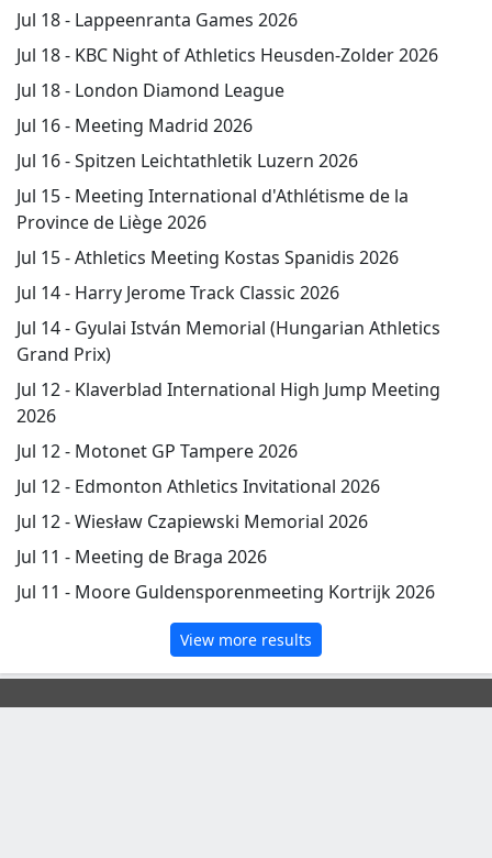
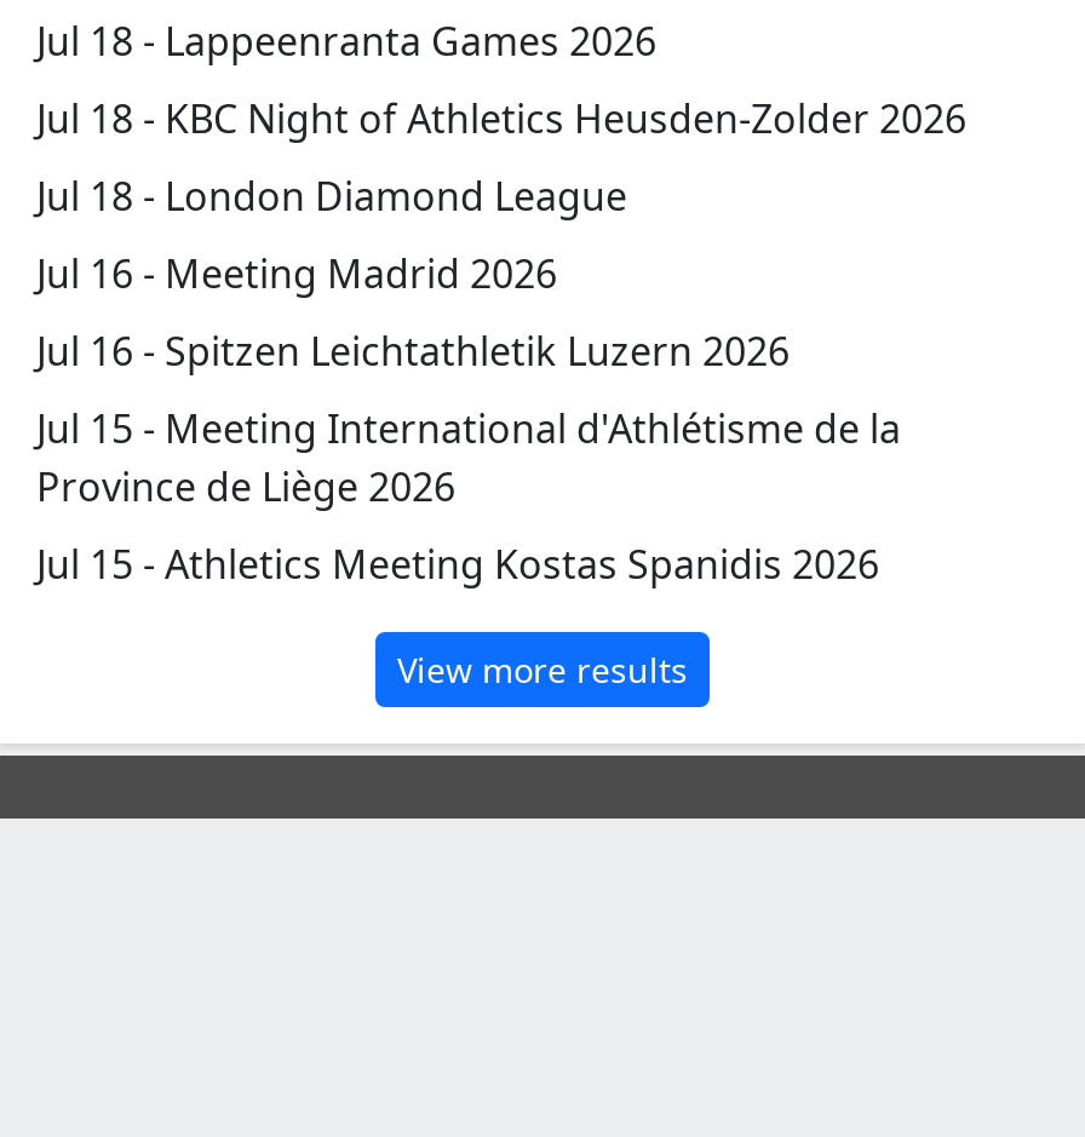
[16,280,440,603] Jul 14 - Harry Jerome Track Classic 2026 | Jul 14 - Gyulai István Memorial (Hungarian Athletics | Grand Prix) | Jul 12 - Klaverblad International High Jump Meeting | 2026 | Jul 12 - Motonet GP Tampere 2026 | Jul 12 - Edmonton Athletics Invitational 2026 | Jul 12 - Wiesław Czapiewski Memorial 2026 | Jul 11 - Meeting de Braga 2026 | Jul 11 - Moore Guldensporenmeeting Kortrijk 2026 -> none

